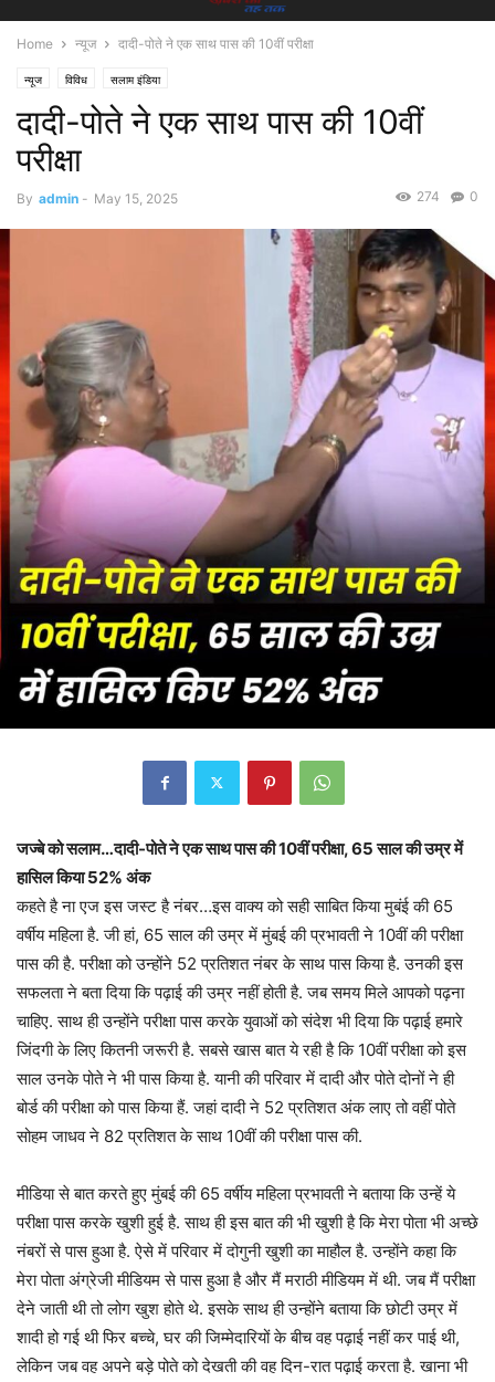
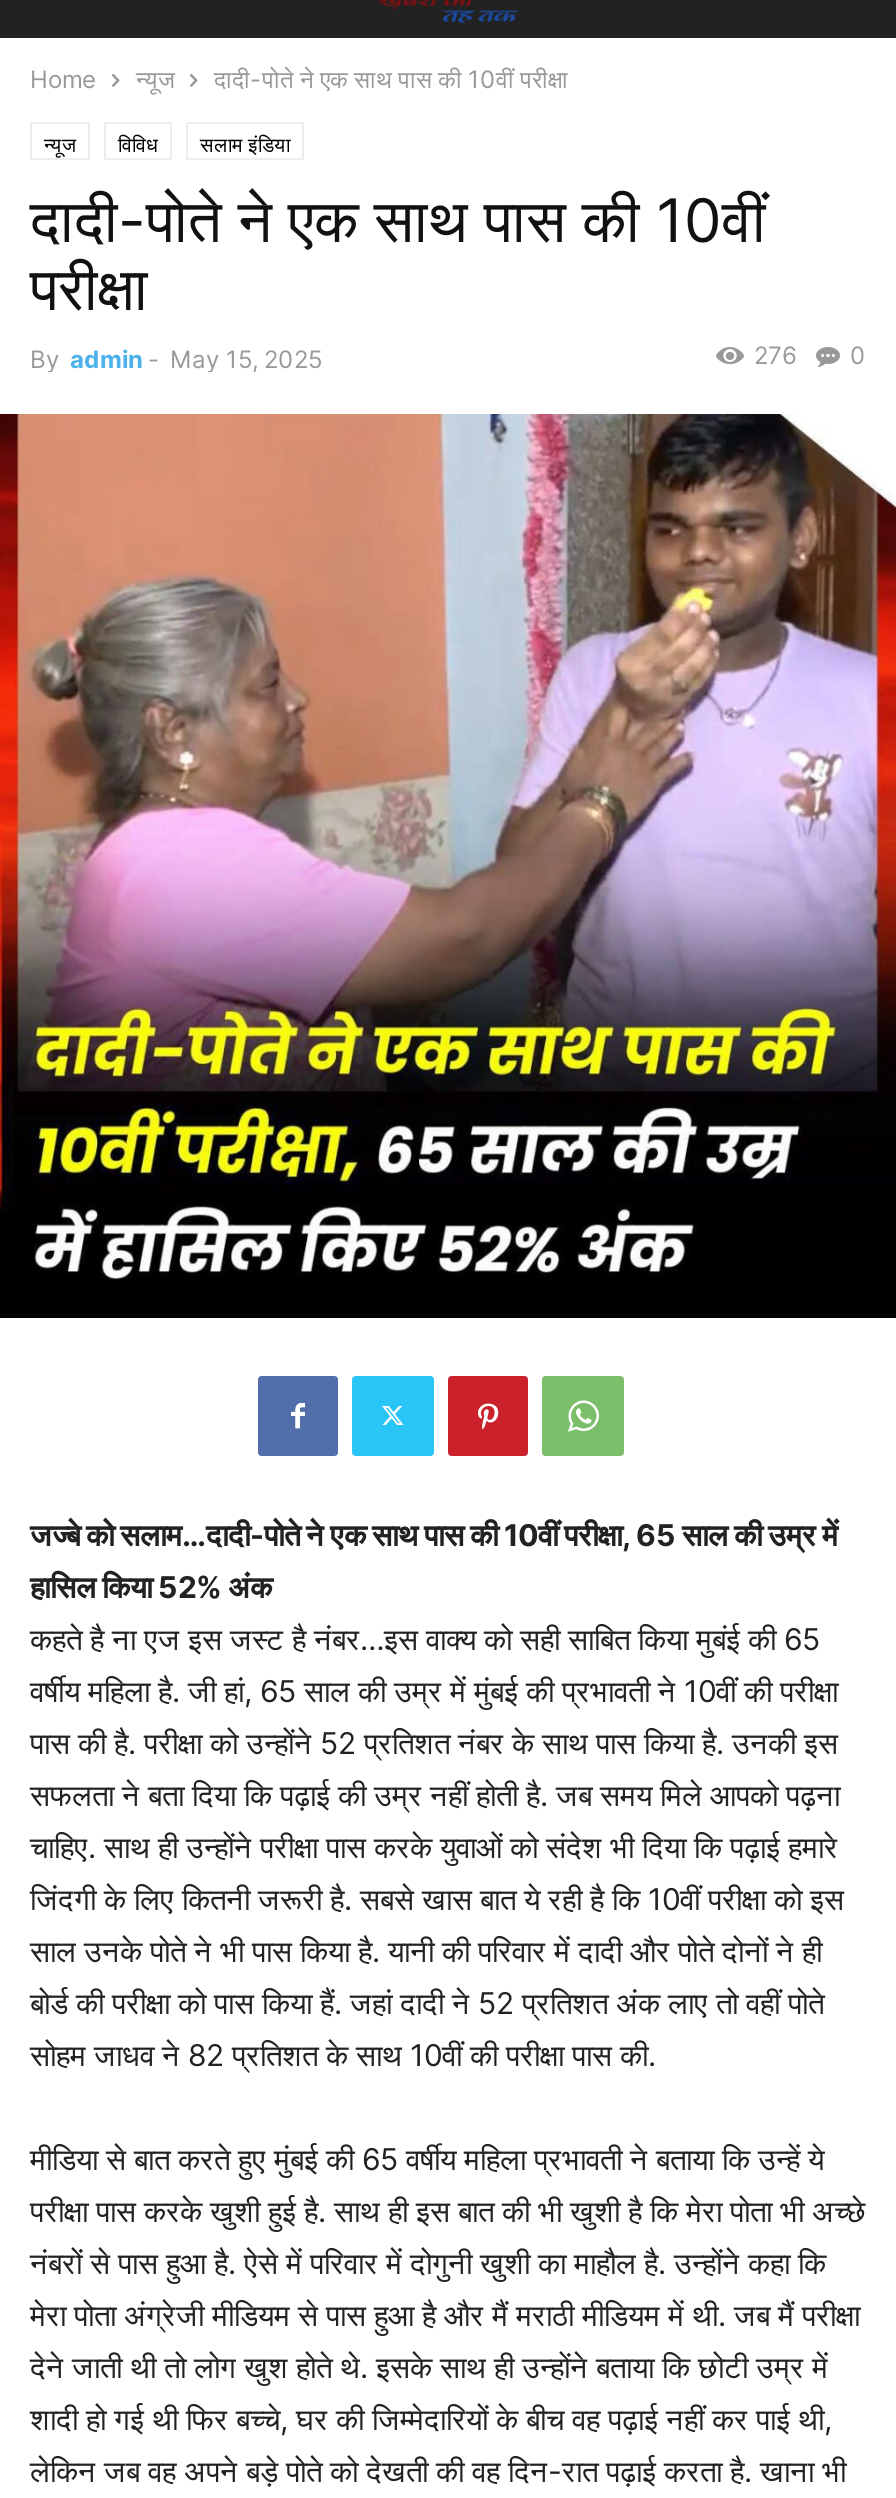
[417,188,478,205] 274 0 -> [754,340,866,370] 276 0

